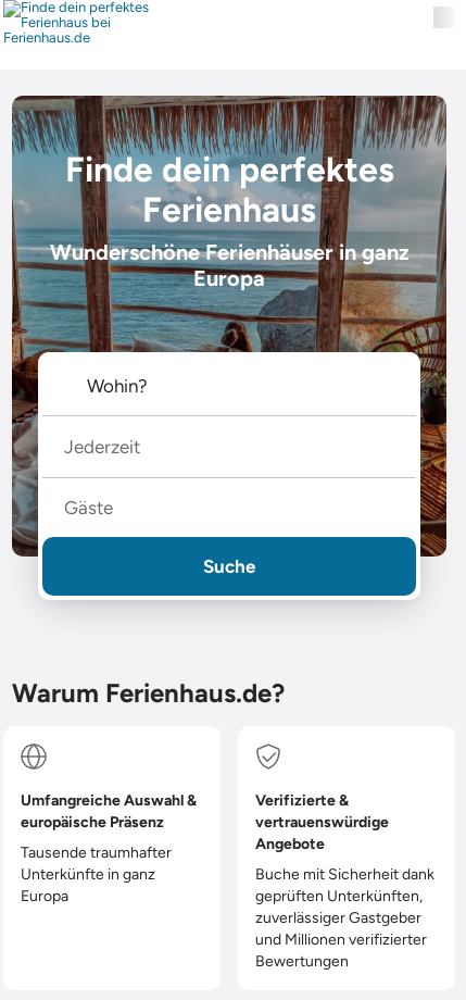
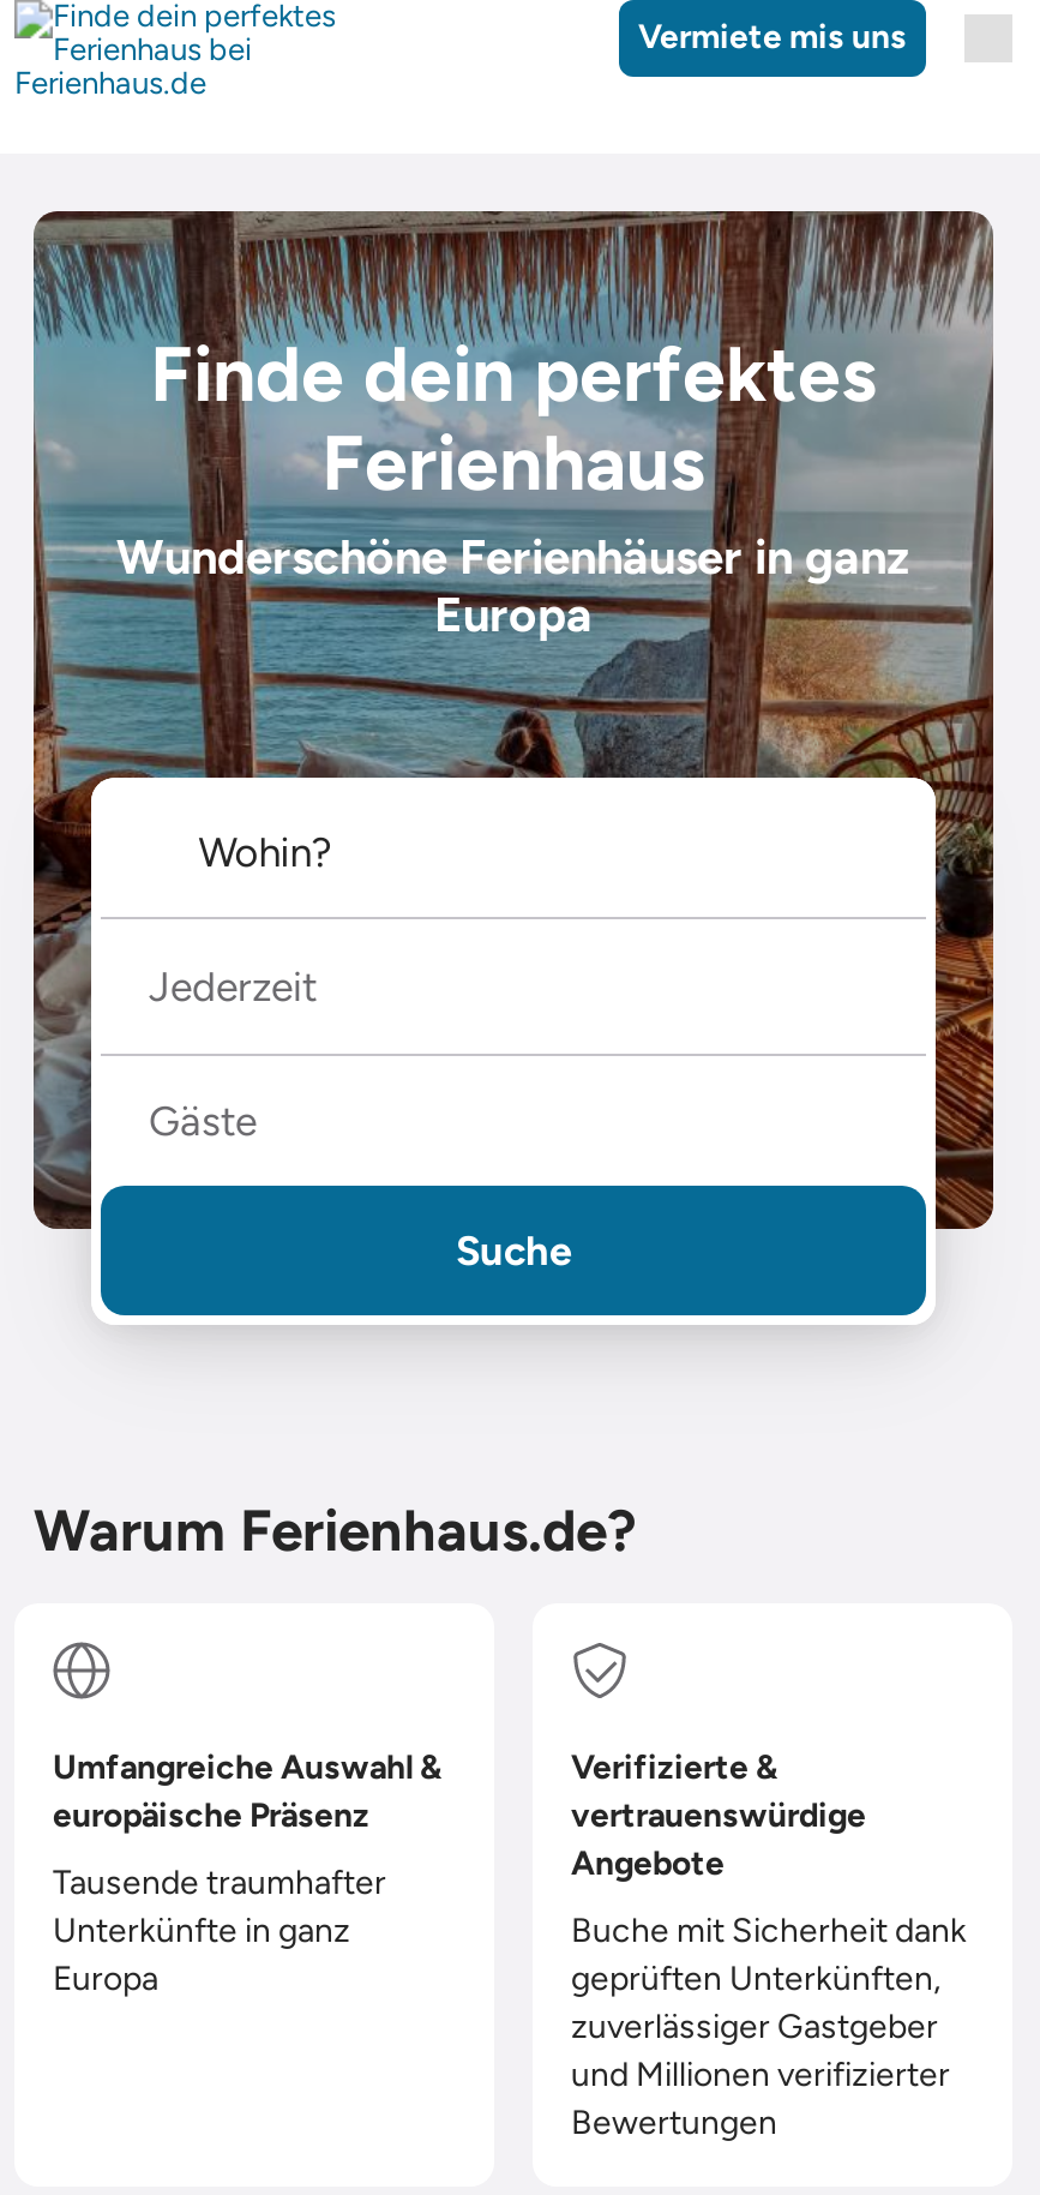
none -> [638,17,907,58] Vermiete mis uns

